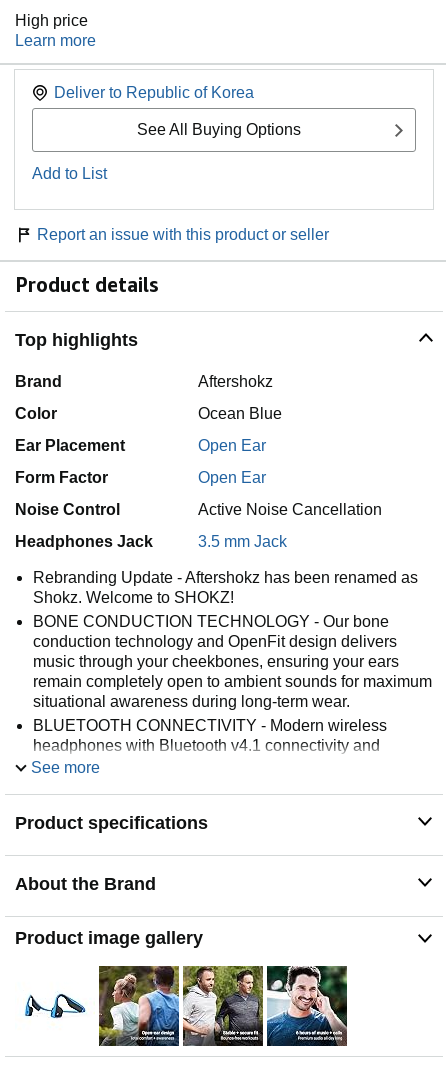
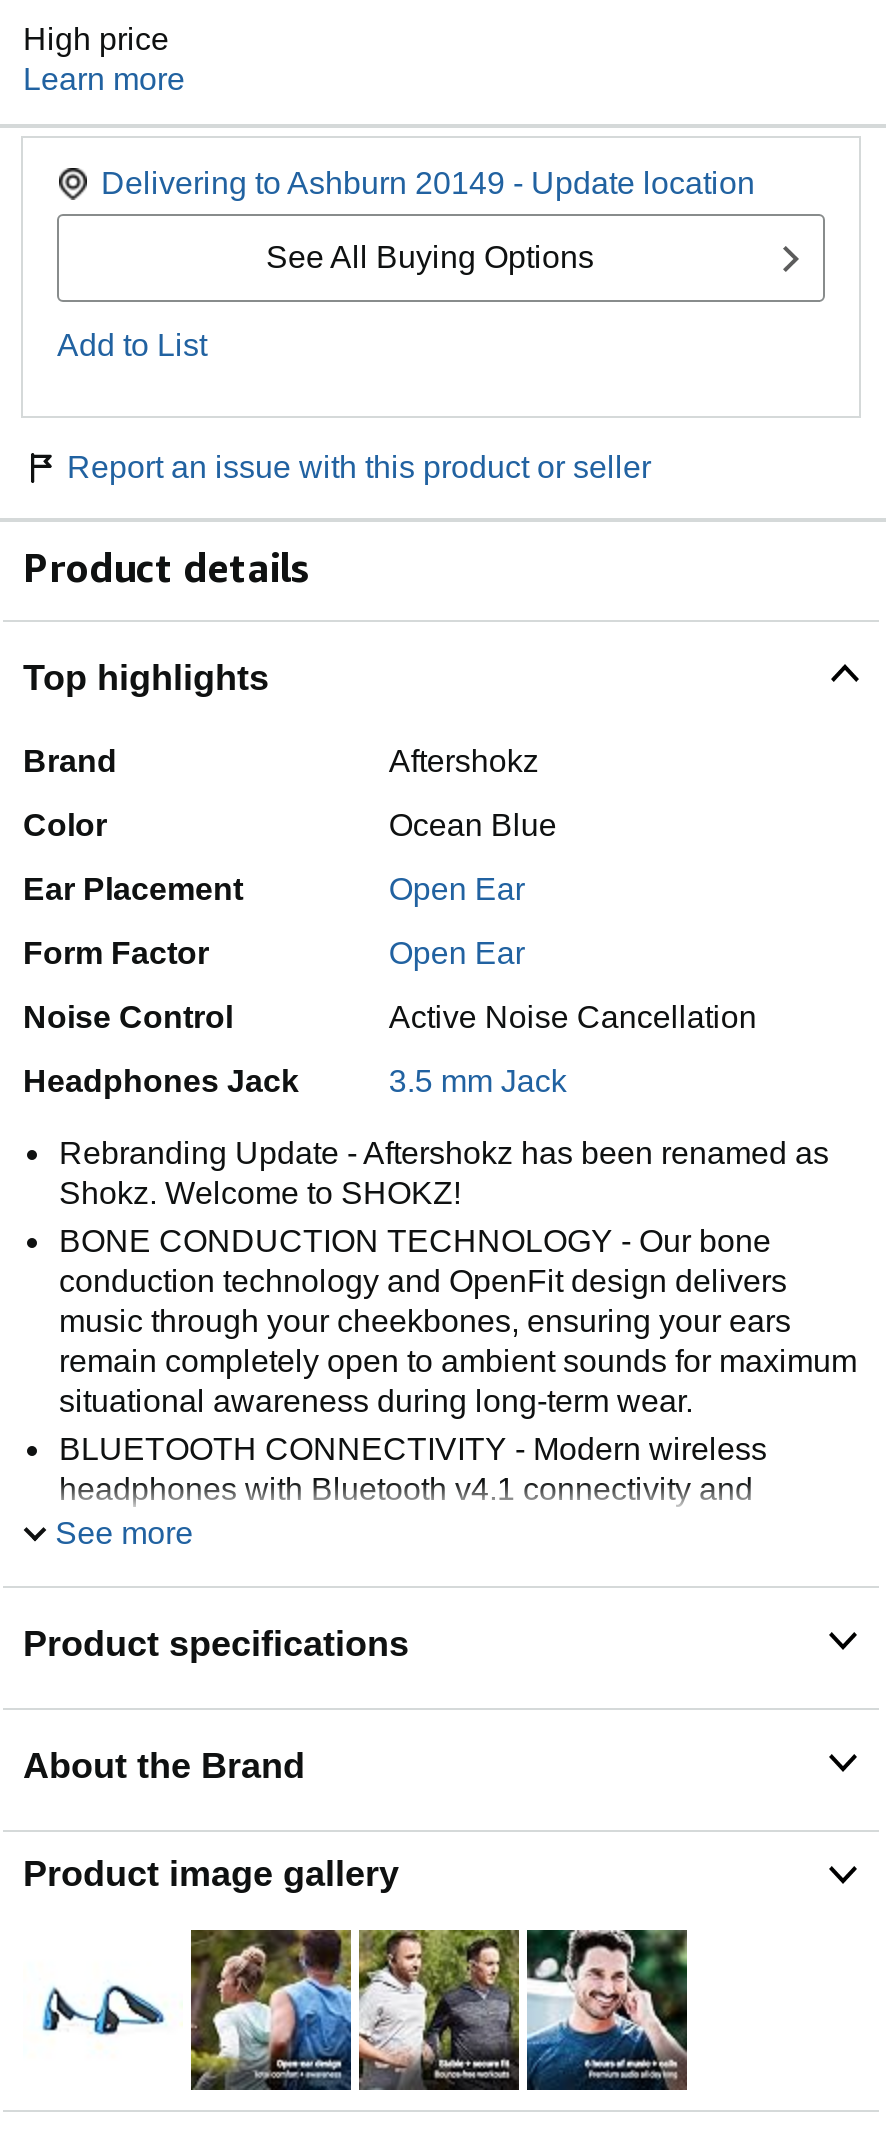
[54,84,254,101] Deliver to Republic of Korea -> [101,165,755,199] Delivering to Ashburn 20149 - Update location

